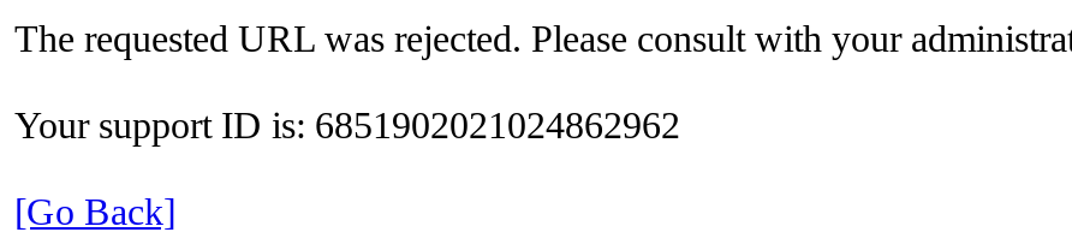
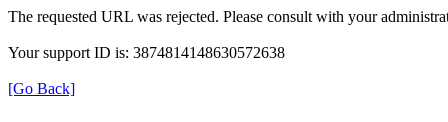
[14,105,680,145] Your support ID is: 6851902021024862962 -> [8,44,285,61] Your support ID is: 3874814148630572638

